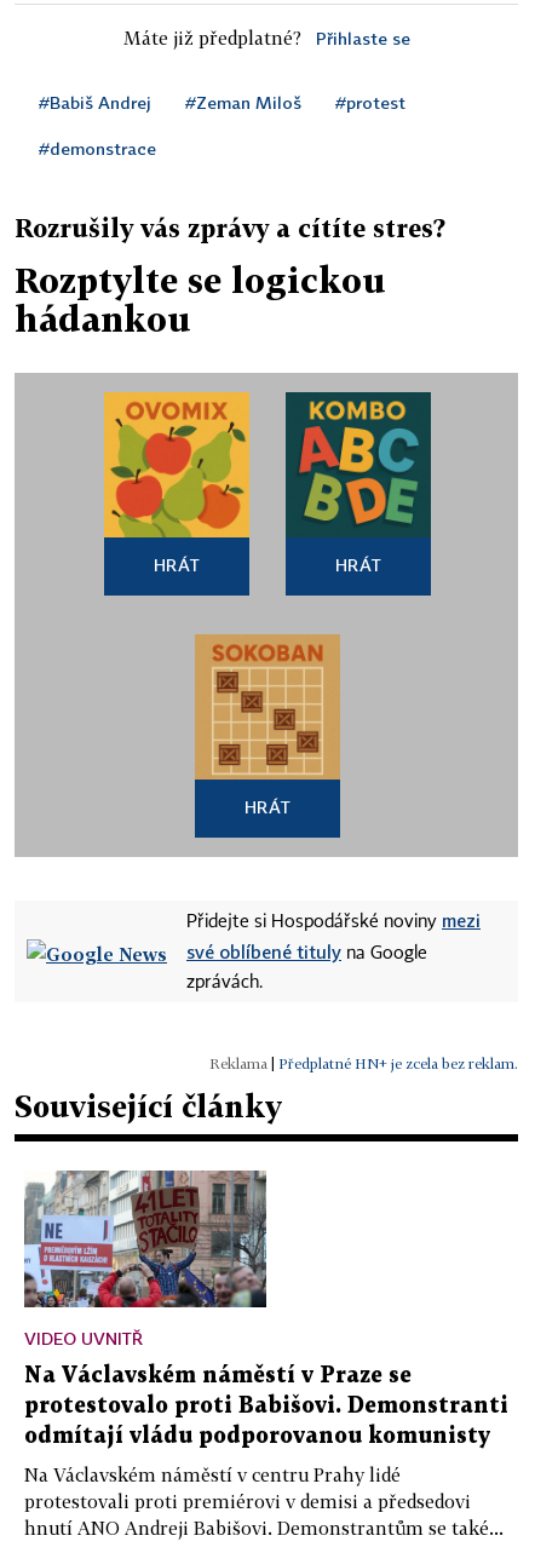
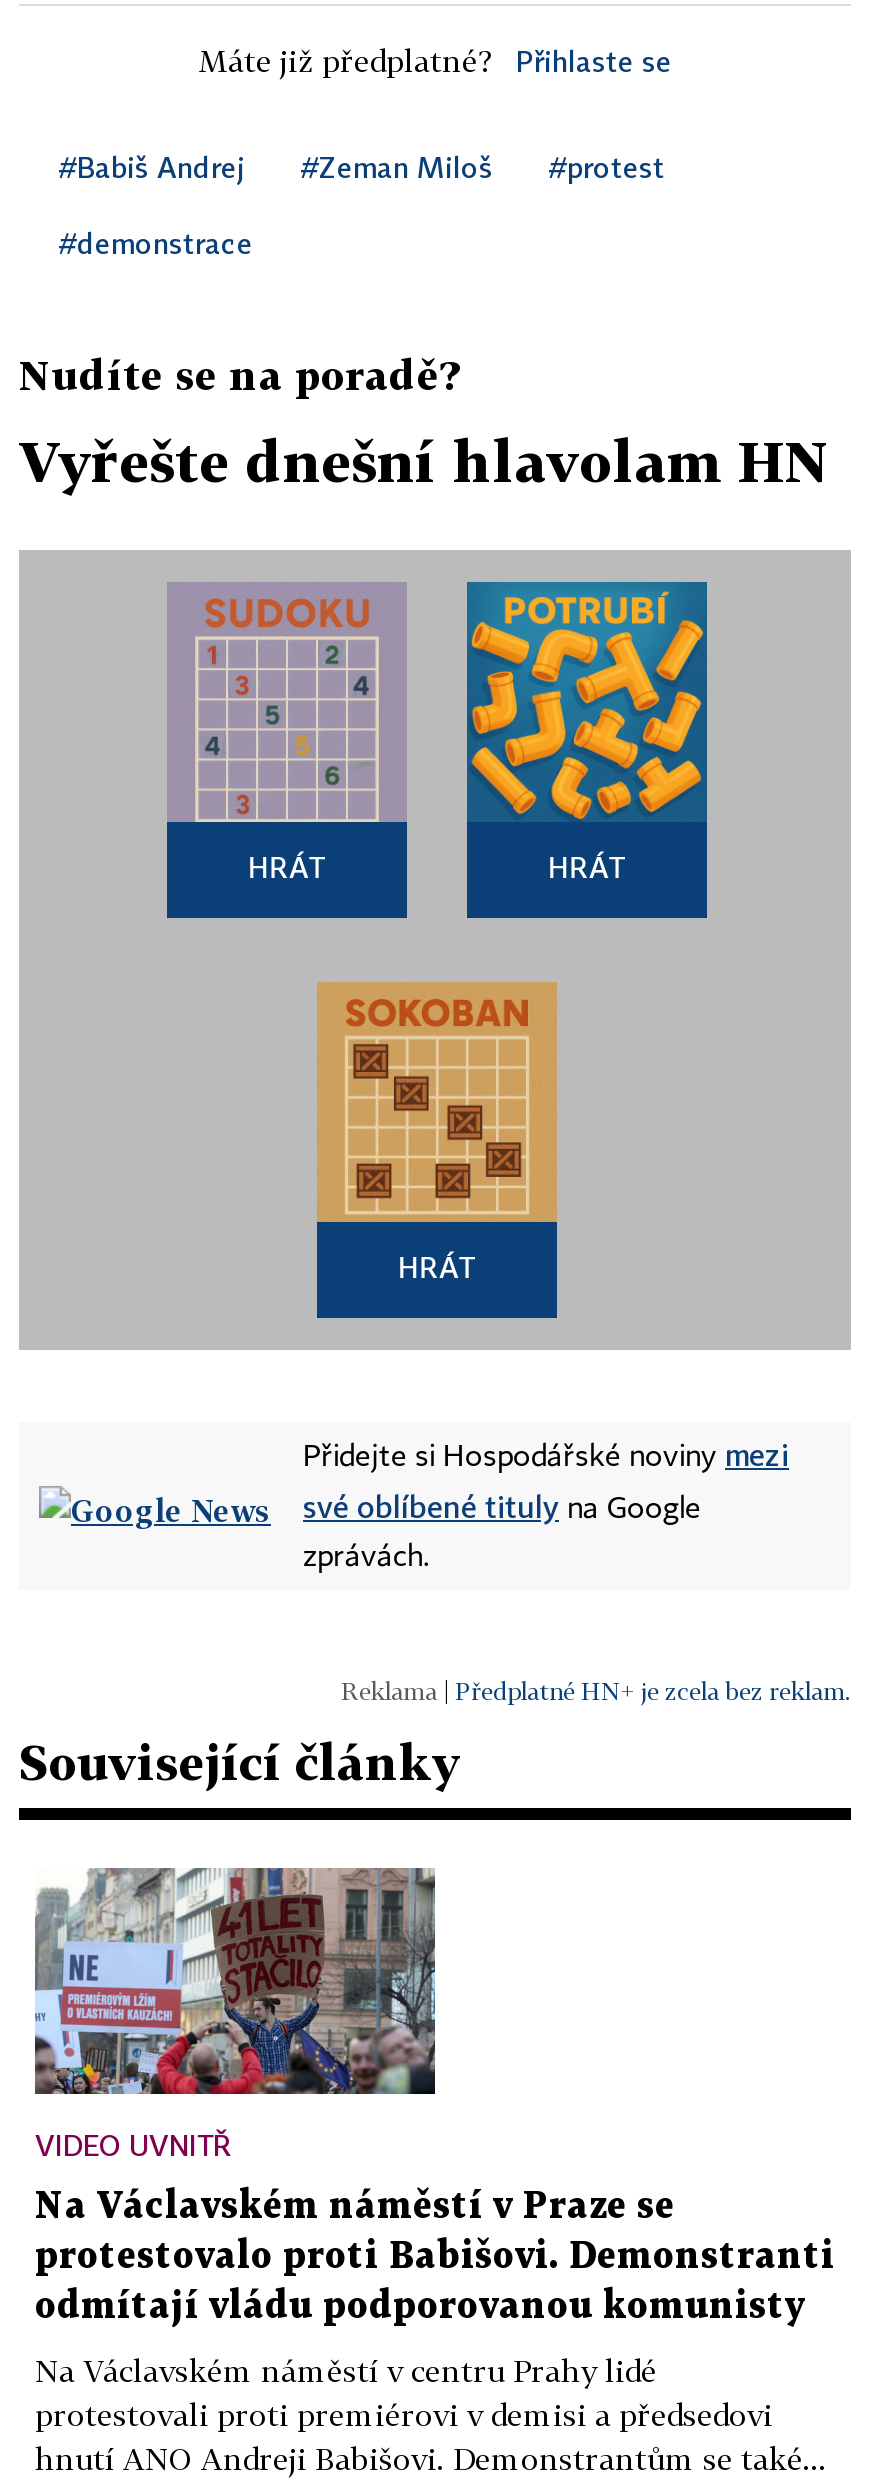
[15,213,445,242] Rozrušily vás zprávy a cítíte stres? -> [19,350,459,398] Nudíte se na poradě?
[15,260,386,339] Rozptylte se logickou | hádankou -> [19,428,829,494] Vyřešte dnešní hlavolam HN
[103,391,251,539] [image] -> [167,582,407,824] [image]
[286,392,431,537] [image] -> [467,582,707,822] [image]

